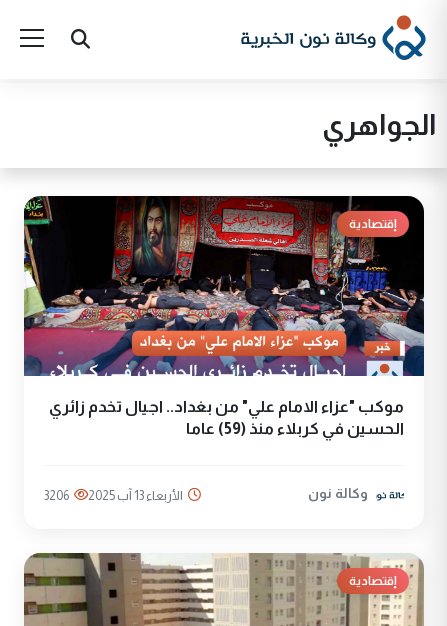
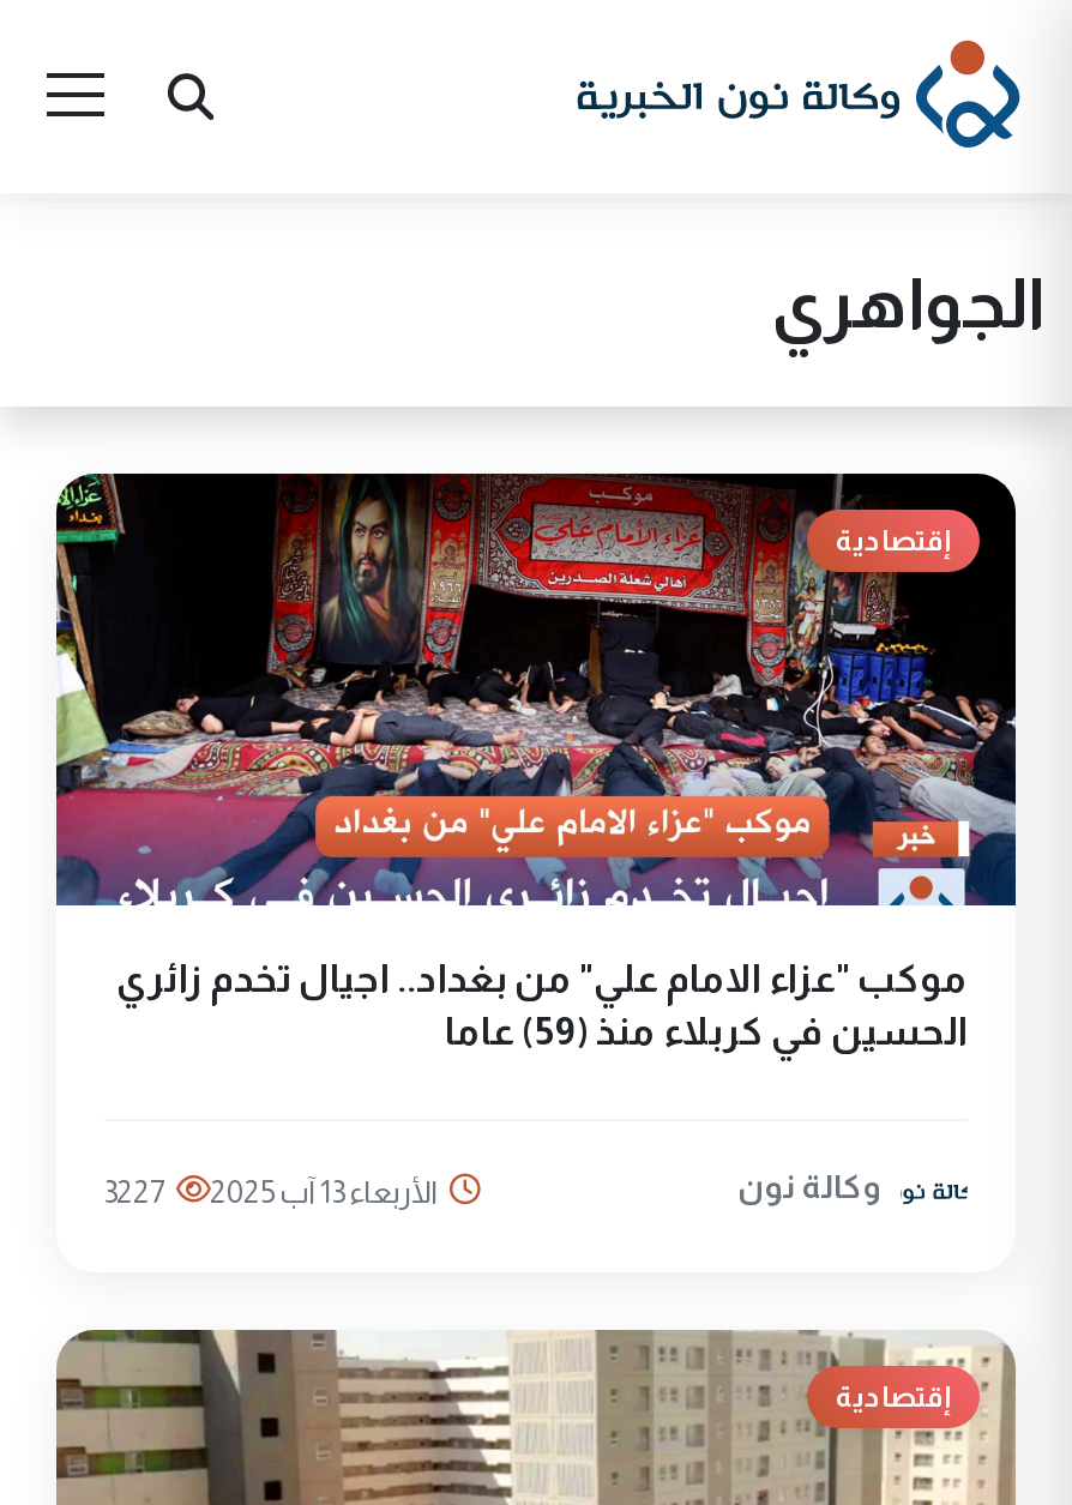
[44,487,69,502] 3206 -> [104,1173,164,1209] 3227

